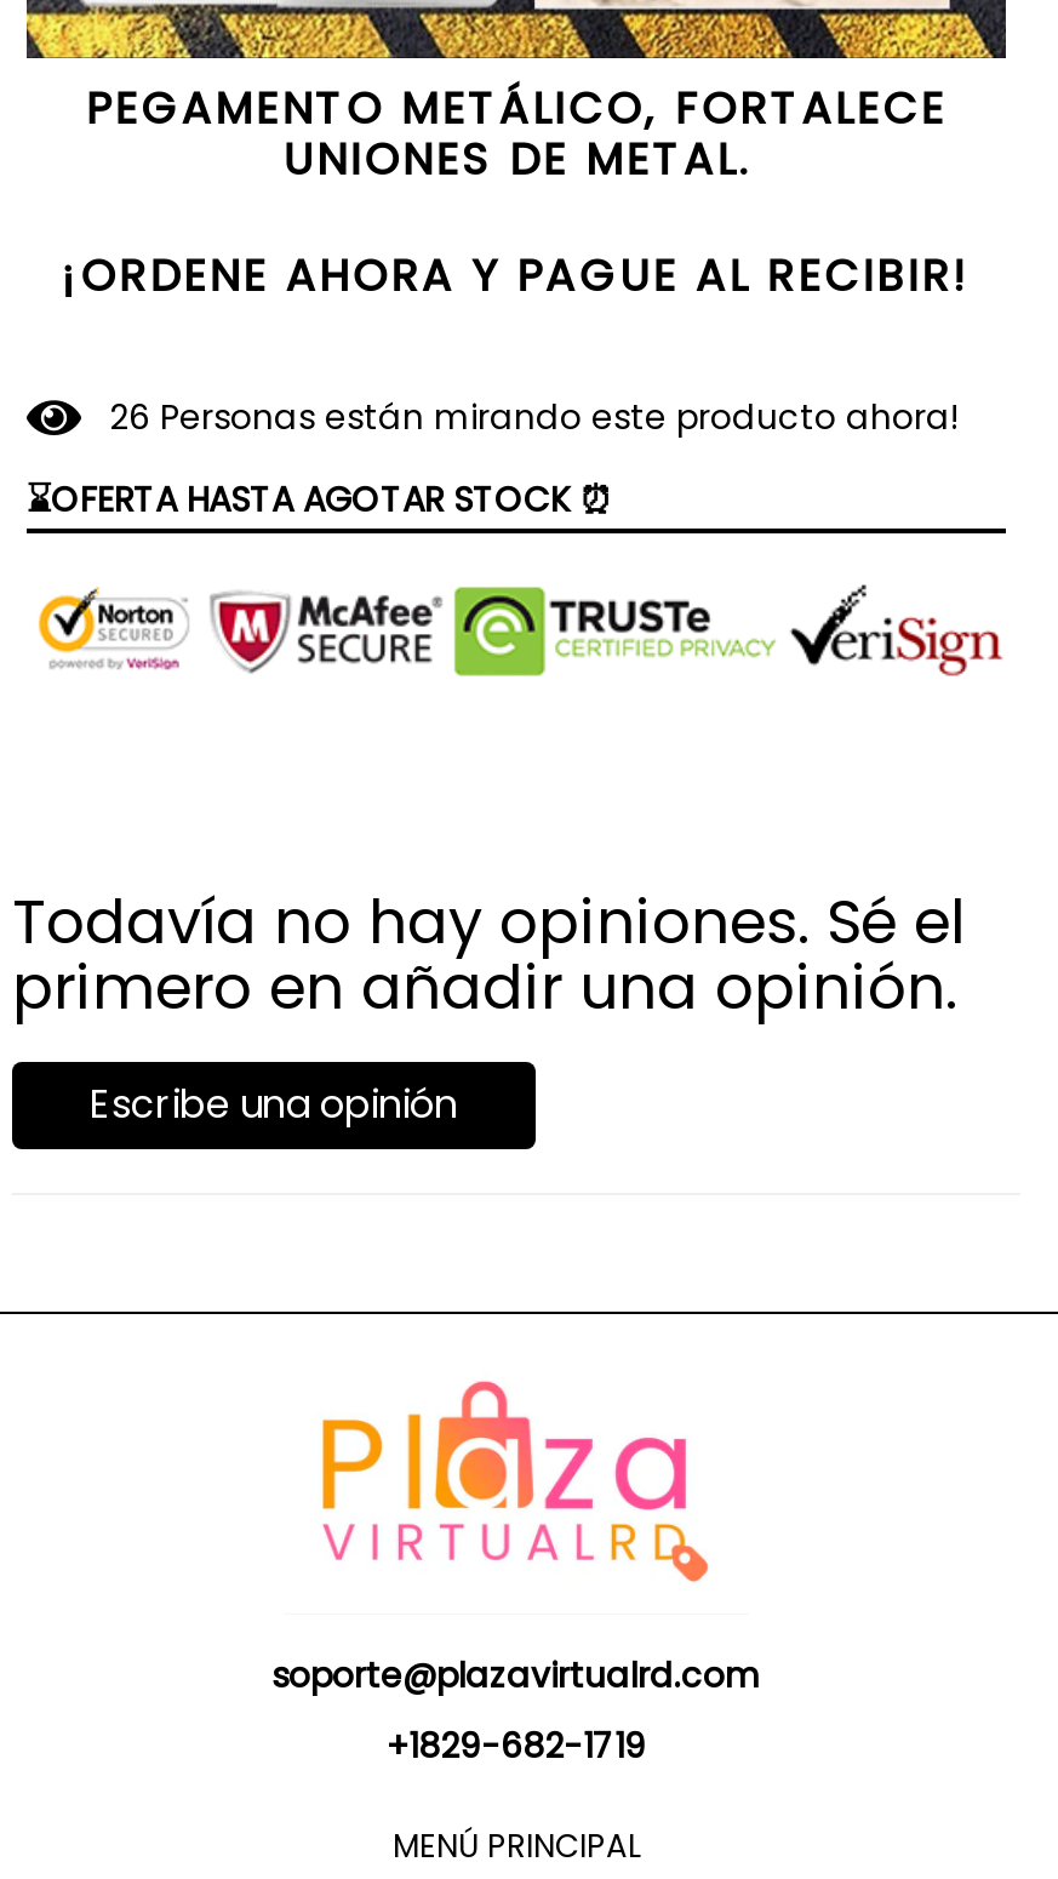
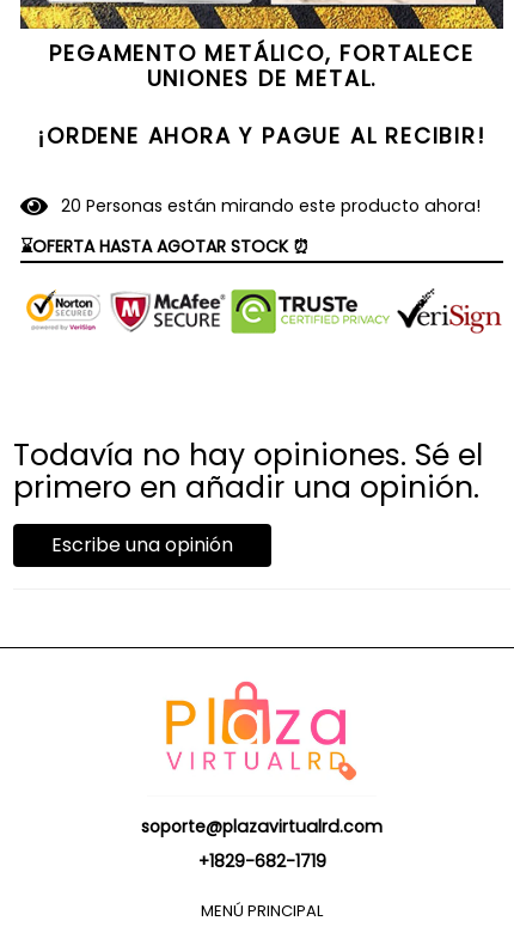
[109,392,960,440] 26 Personas están mirando este producto ahora! -> [61,193,481,217] 20 Personas están mirando este producto ahora!

